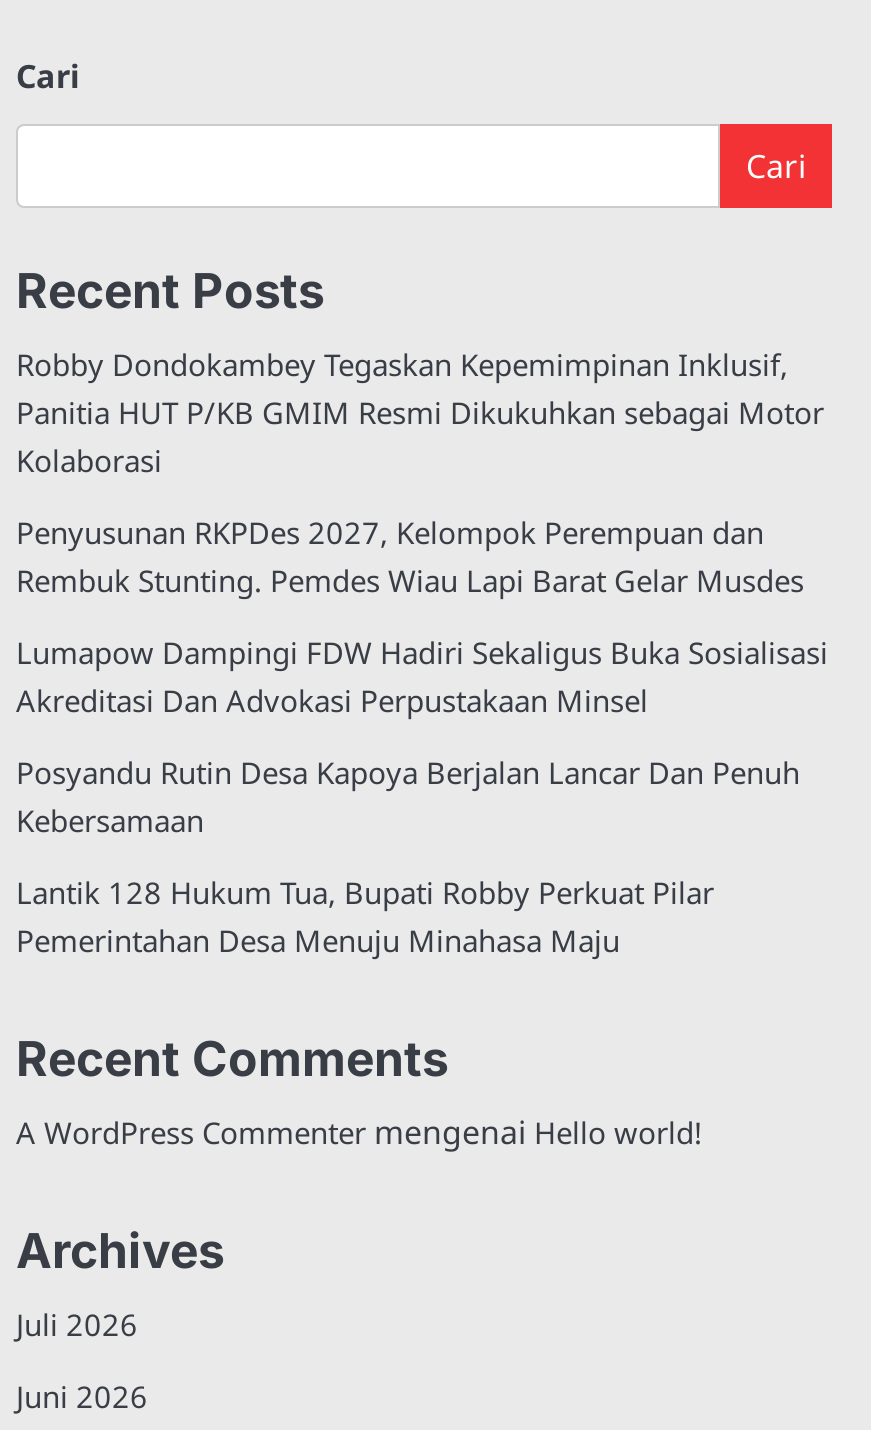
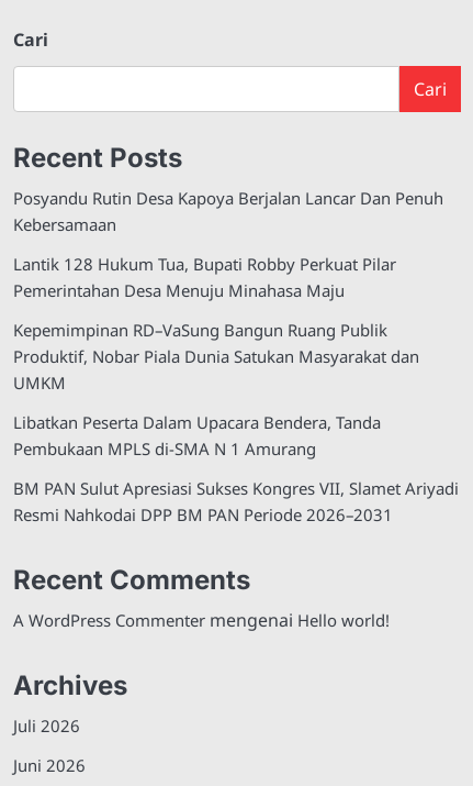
[16,344,828,720] Robby Dondokambey Tegaskan Kepemimpinan Inklusif, | Panitia HUT P/KB GMIM Resmi Dikukuhkan sebagai Motor | Kolaborasi | Penyusunan RKPDes 2027, Kelompok Perempuan dan | Rembuk Stunting. Pemdes Wiau Lapi Barat Gelar Musdes | Lumapow Dampingi FDW Hadiri Sekaligus Buka Sosialisasi | Akreditasi Dan Advokasi Perpustakaan Minsel -> none
moved [16,752,800,960] -> [13,187,443,301]: Posyandu Rutin Desa Kapoya Berjalan Lancar Dan Penuh | Kebersamaan | Lantik 128 Hukum Tua, Bupati Robby Perkuat Pilar | Pemerintahan Desa Menuju Minahasa Maju
none -> [13,319,459,525] Kepemimpinan RD–VaSung Bangun Ruang Publik | Produktif, Nobar Piala Dunia Satukan Masyarakat dan | UMKM | Libatkan Peserta Dalam Upacara Bendera, Tanda | Pembukaan MPLS di-SMA N 1 Amurang | BM PAN Sulut Apresiasi Sukses Kongres VII, Slamet Ariyadi | Resmi Nahkodai DPP BM PAN Periode 2026–2031

